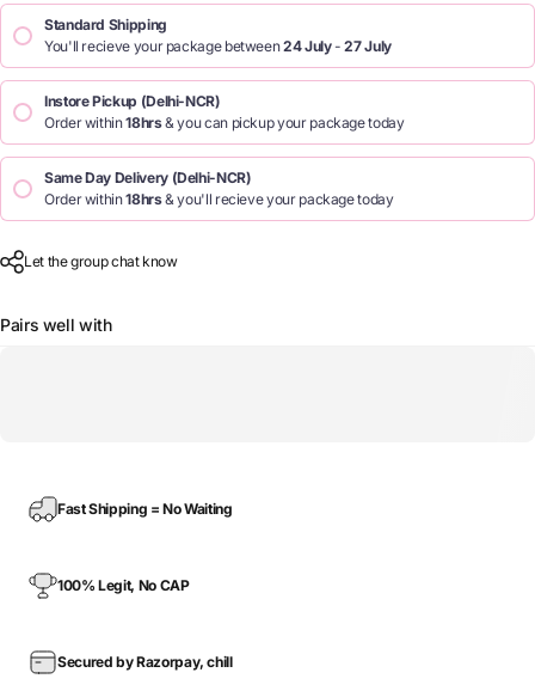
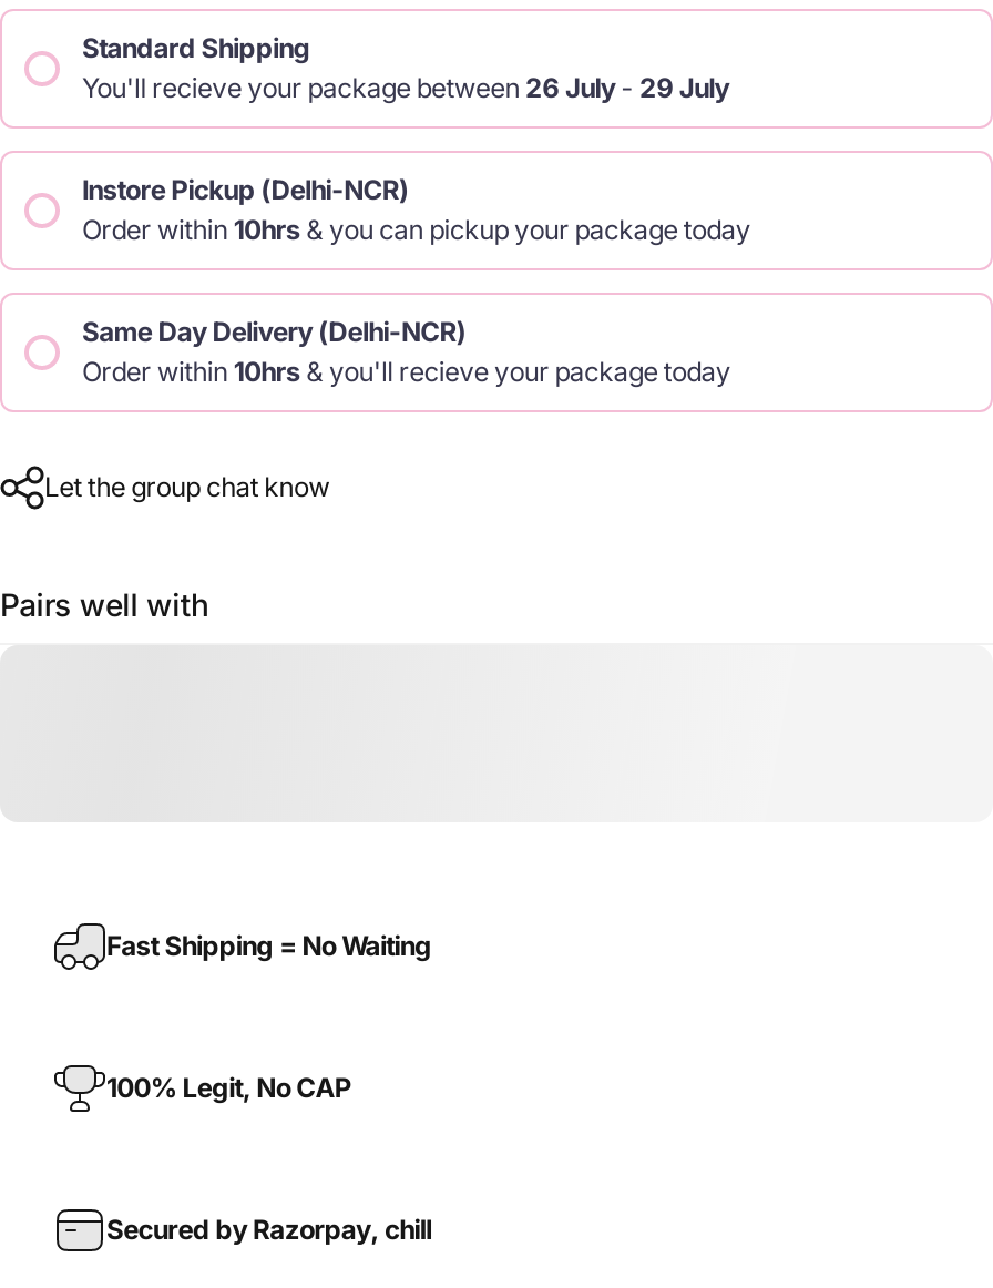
[44,37,392,55] You'll recieve your package between 24 July - 27 July -> [82,70,729,103] You'll recieve your package between 26 July - 29 July
[44,113,404,131] Order within 18hrs & you can pickup your package today -> [82,212,751,245] Order within 10hrs & you can pickup your package today
[44,190,394,208] Order within 18hrs & you'll recieve your package today -> [82,354,731,387] Order within 10hrs & you'll recieve your package today

